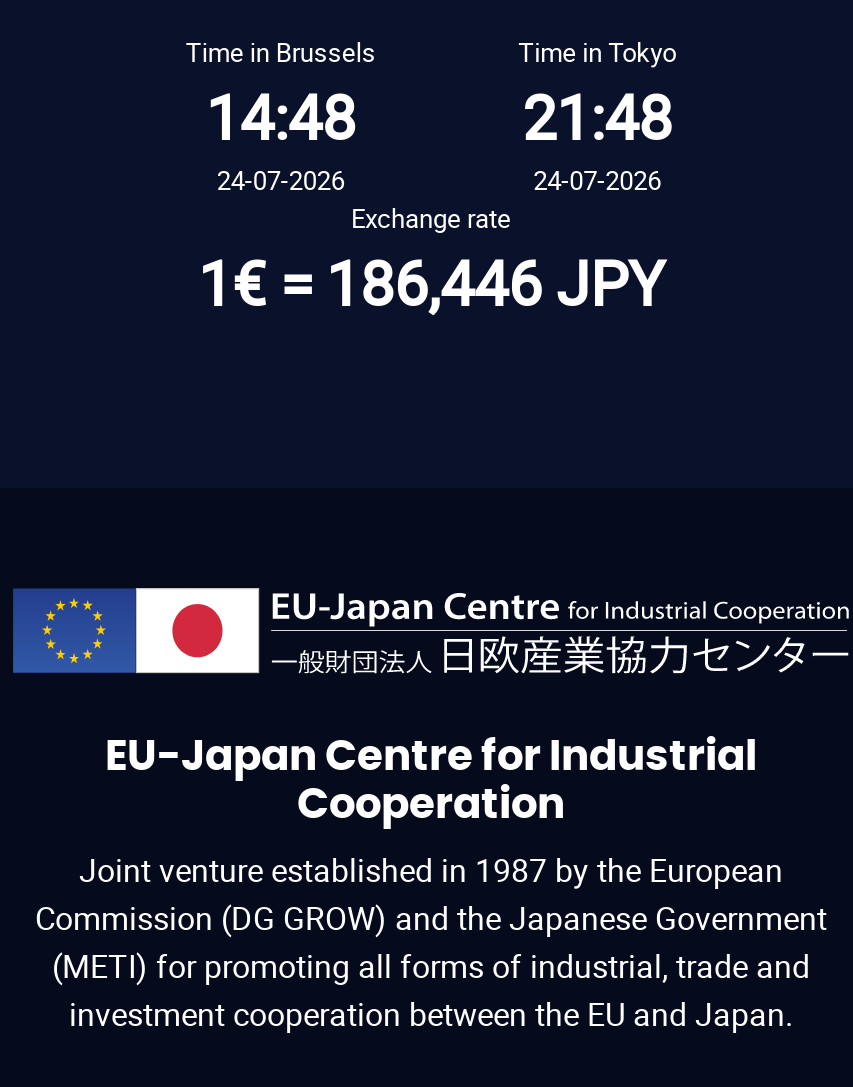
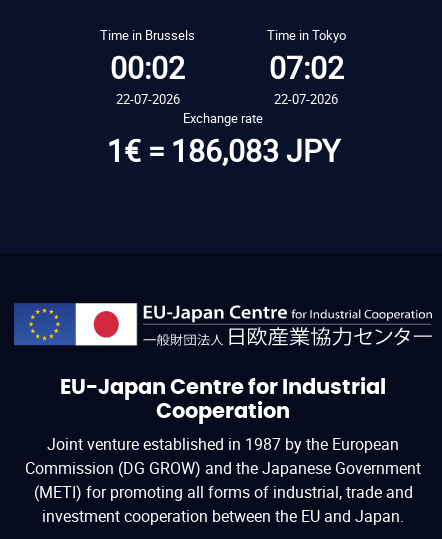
[206,76,356,158] 14:48 -> [110,47,185,88] 00:02
[522,76,672,158] 21:48 -> [269,47,344,88] 07:02
[217,162,345,198] 24-07-2026 -> [116,90,180,108] 22-07-2026
[533,162,661,198] 24-07-2026 -> [274,90,338,108] 22-07-2026
[198,242,664,324] 1€ = 186,446 JPY -> [106,130,339,171] 1€ = 186,083 JPY

